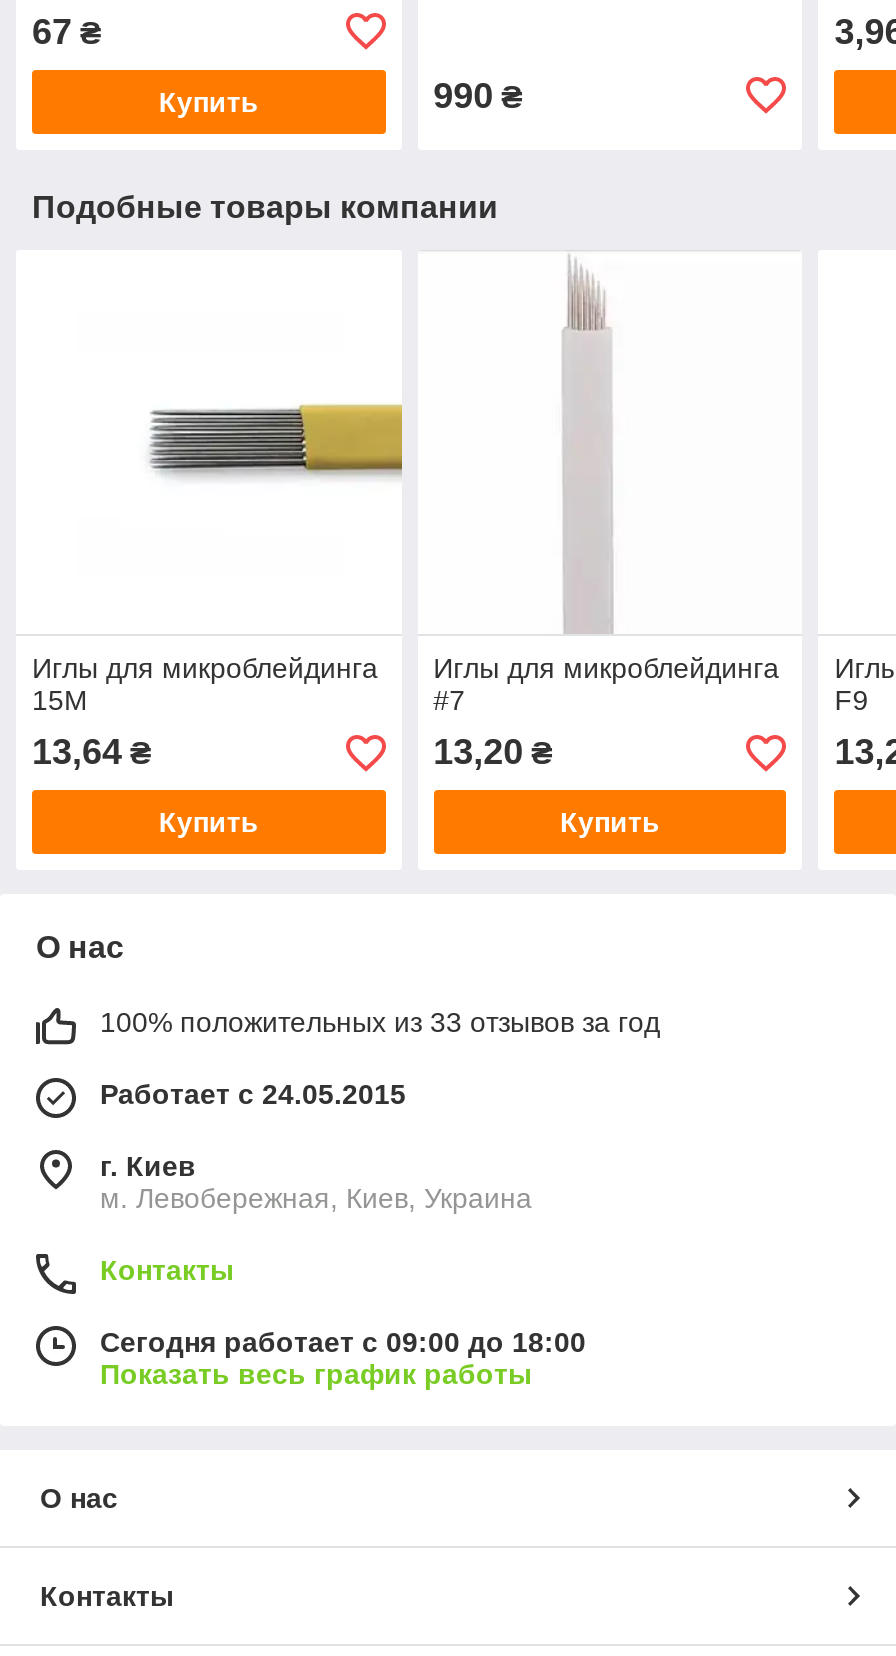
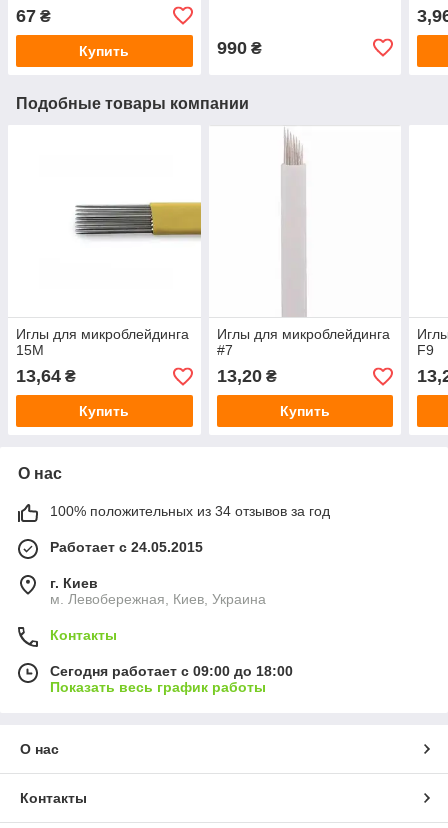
[100,1007,660,1039] 100% положительных из 33 отзывов за год -> [50,503,330,519] 100% положительных из 34 отзывов за год

